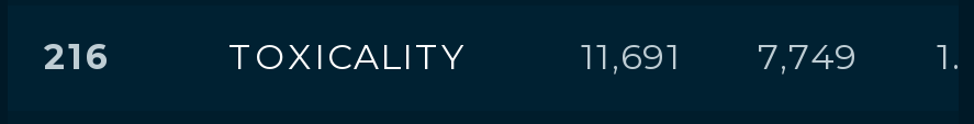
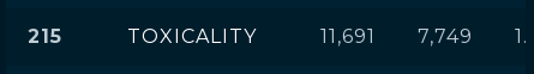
[44,36,112,78] 216 -> [27,25,62,48] 215

